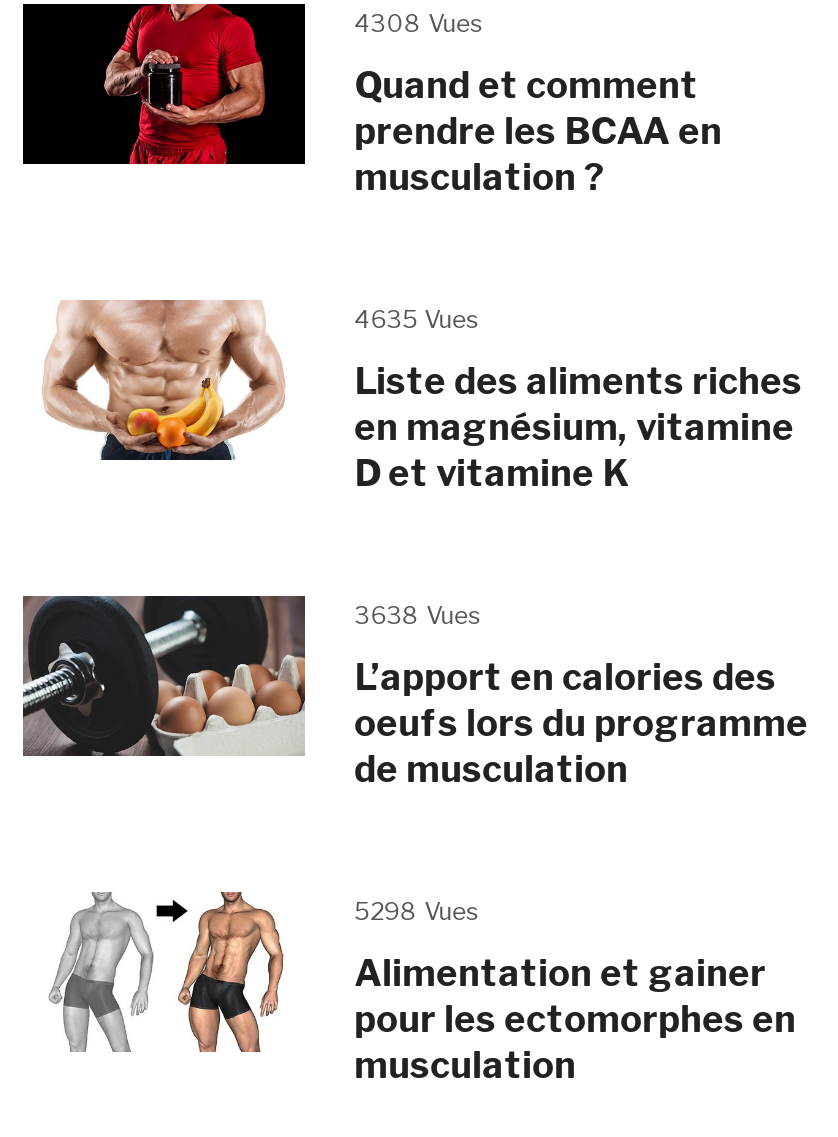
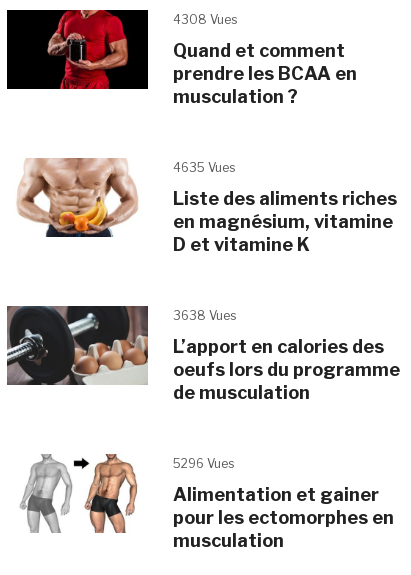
[354,896,478,926] 5298 Vues -> [173,456,234,471] 5296 Vues

